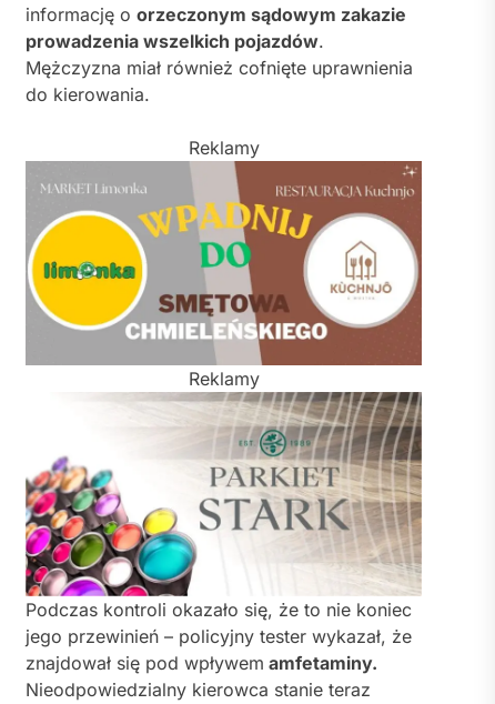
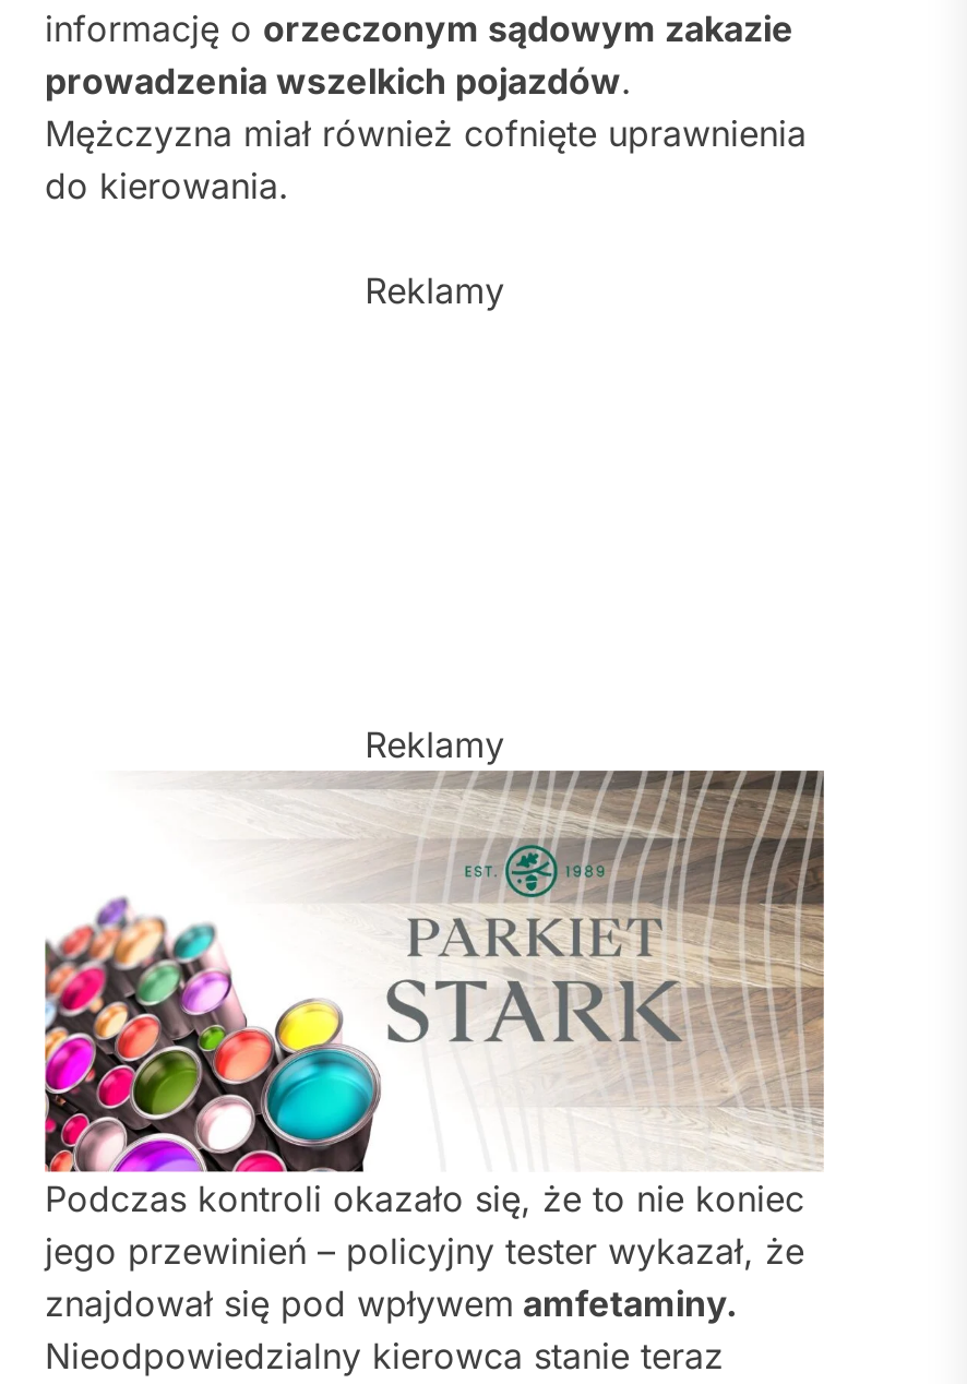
[26,160,423,366] [image] -> none

